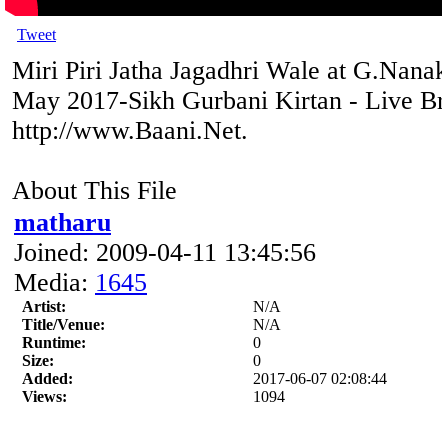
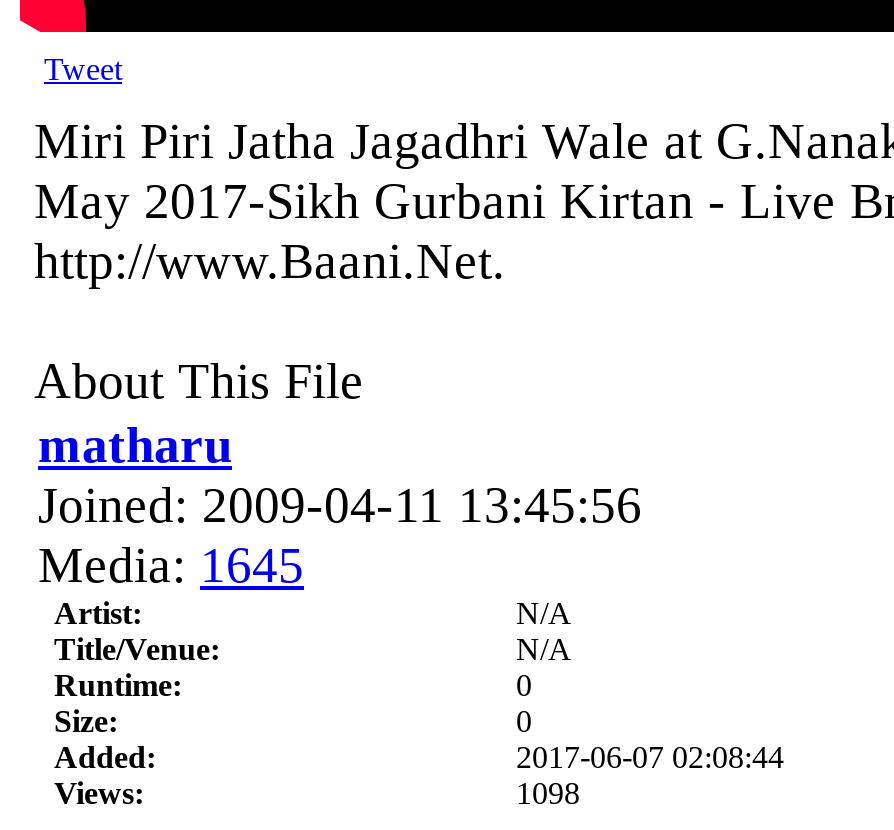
[253,388,285,405] 1094 -> [516,776,580,810] 1098

